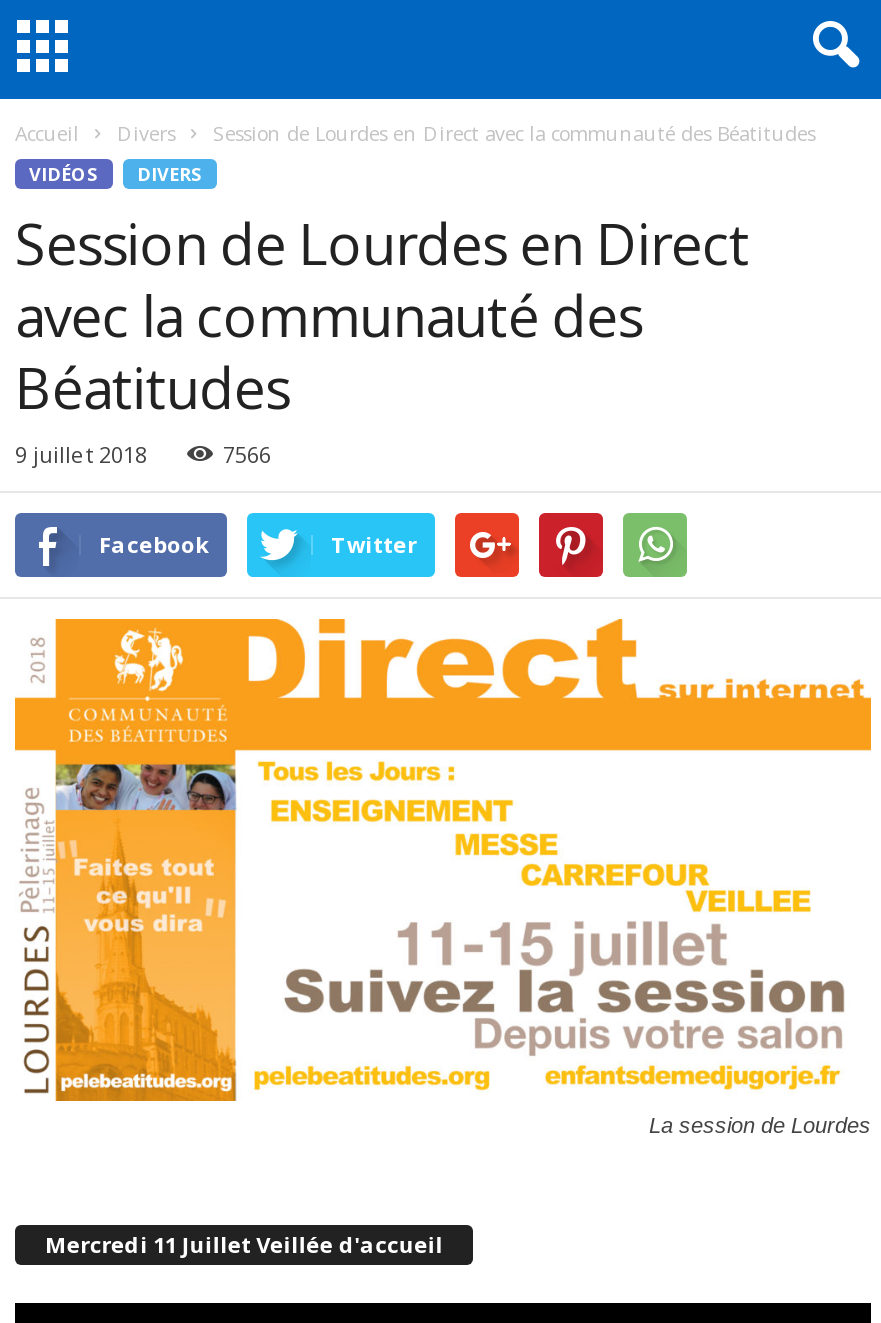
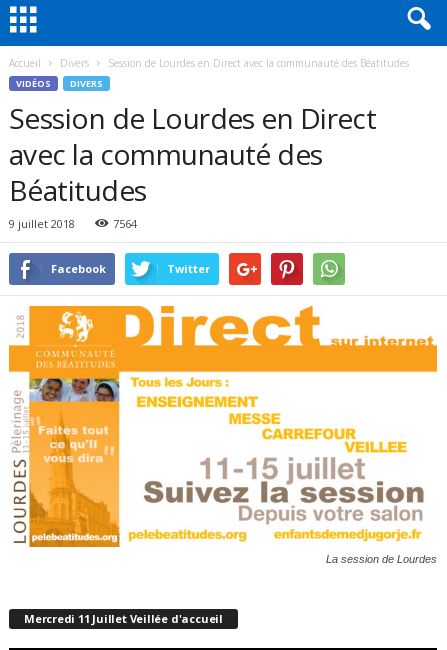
[223,439,271,469] 7566 -> [113,216,137,231] 7564

